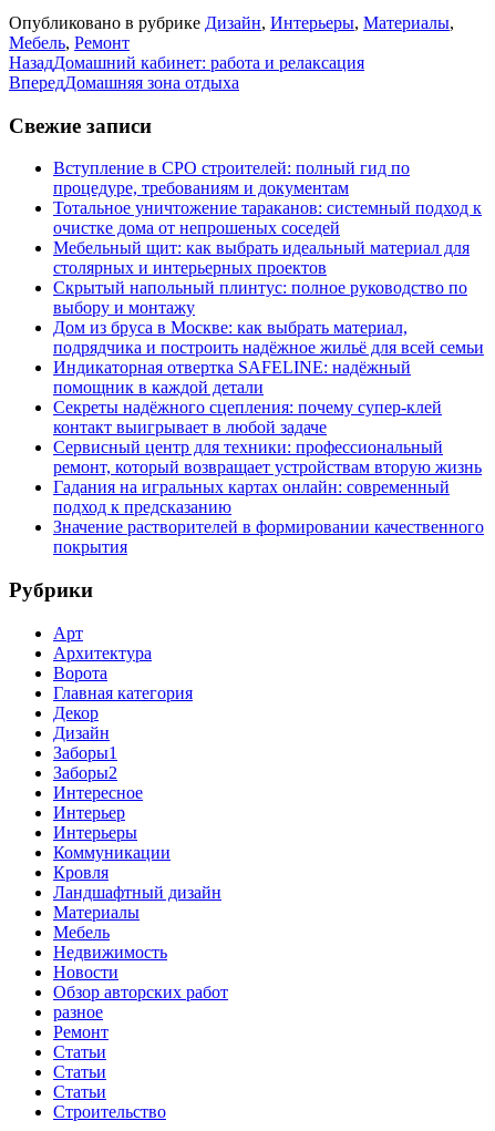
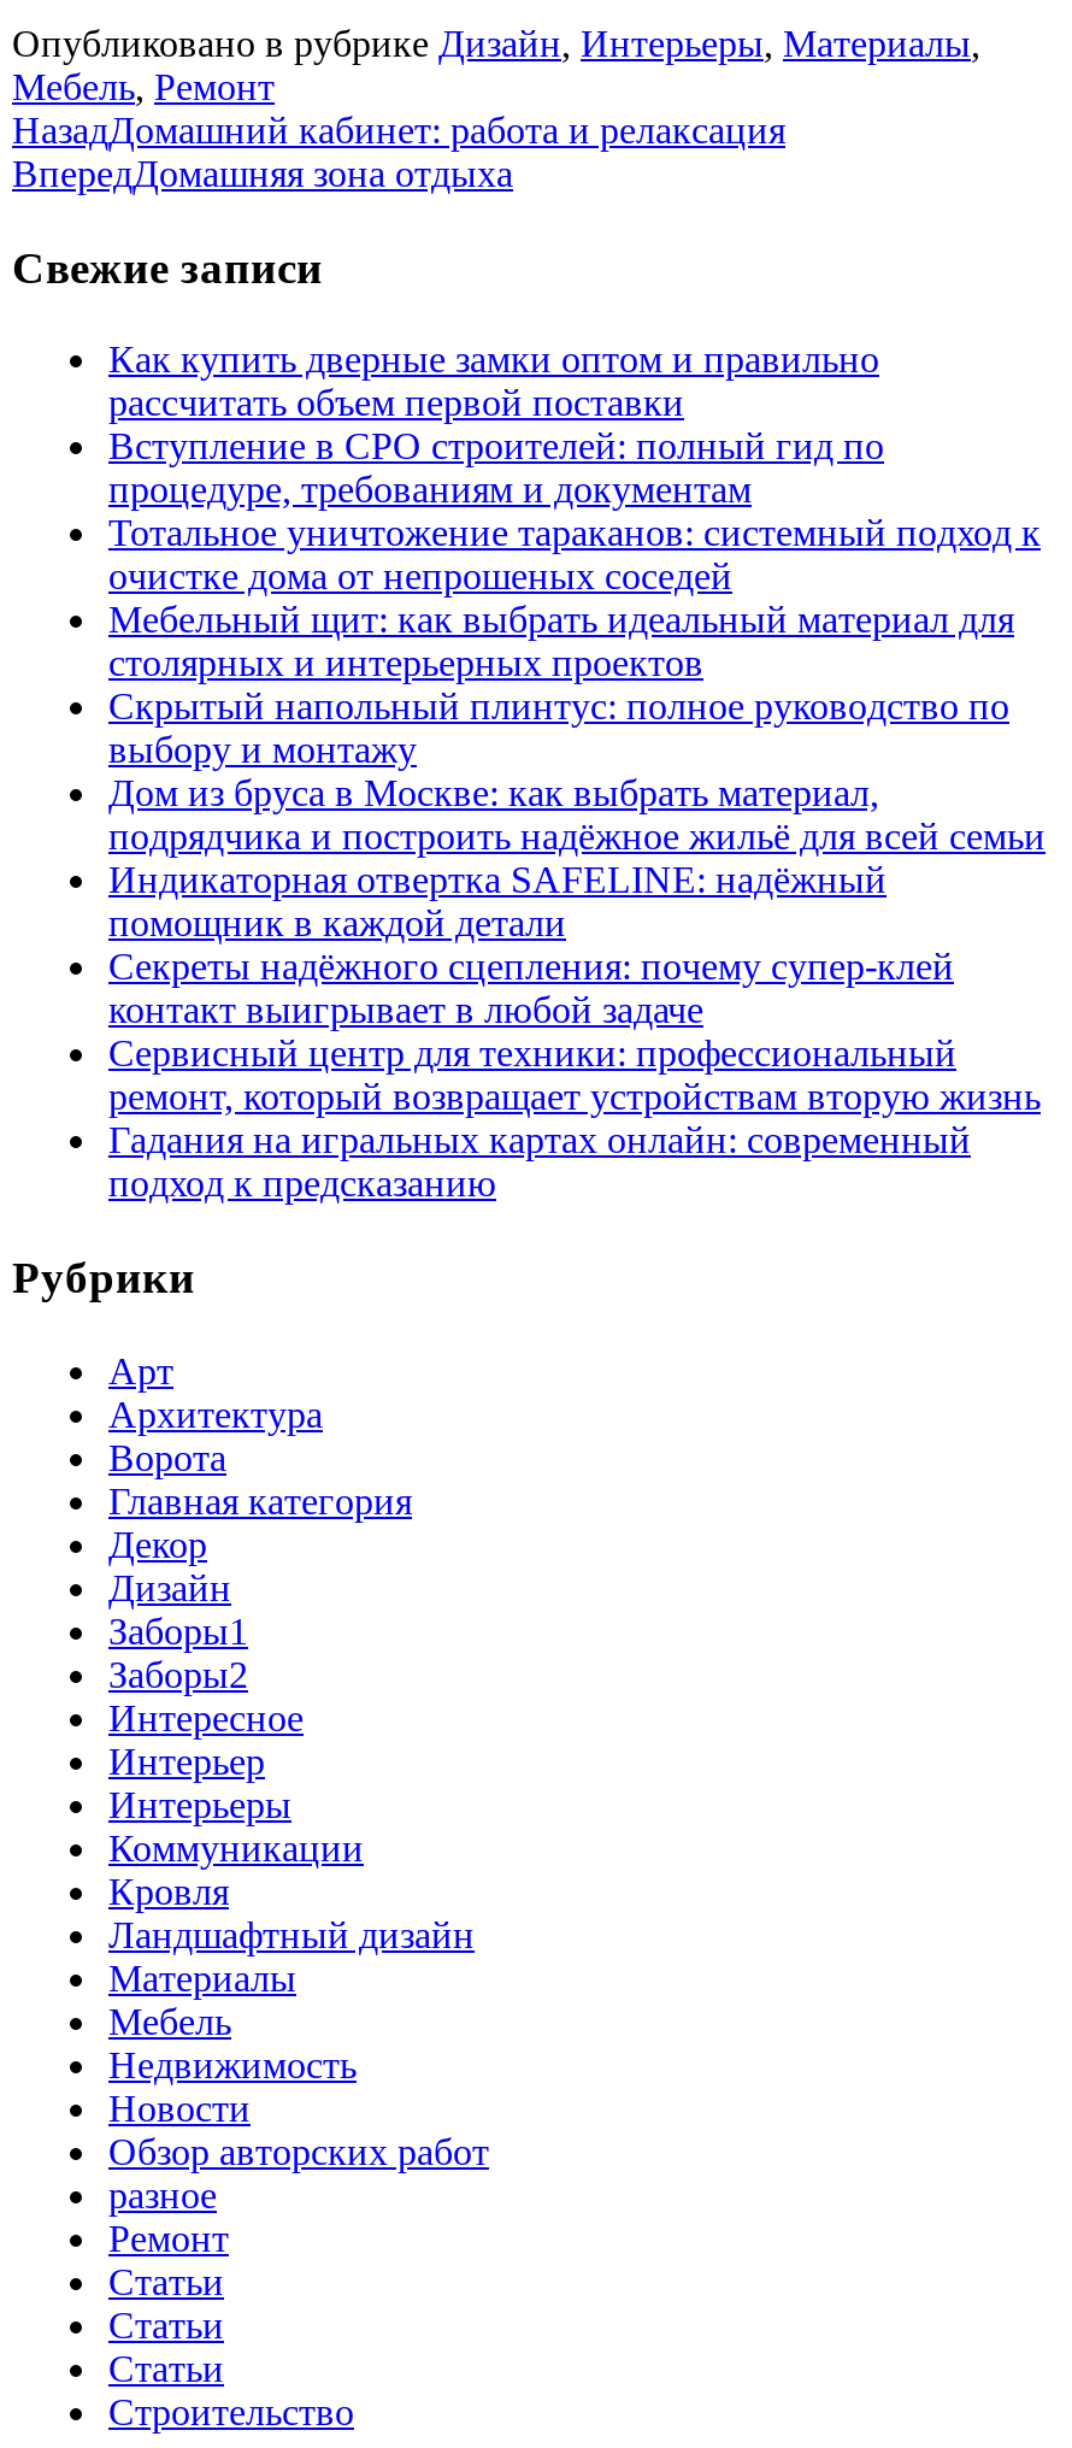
none -> [108,339,879,424] Как купить дверные замки оптом и правильно | рассчитать объем первой поставки
moved [53,159,484,517] -> [108,426,1046,1204]: Вступление в СРО строителей: полный гид по | процедуре, требованиям и документам | Тотальное уничтожение тараканов: системный подход к | ... | Гадания на игральных картах онлайн: современный | подход к предсказанию
[53,518,484,556] Значение растворителей в формировании качественного | покрытия -> none

